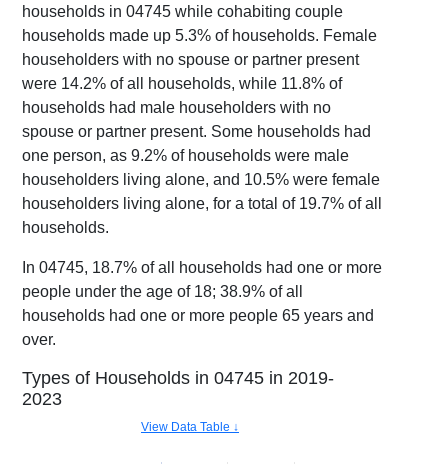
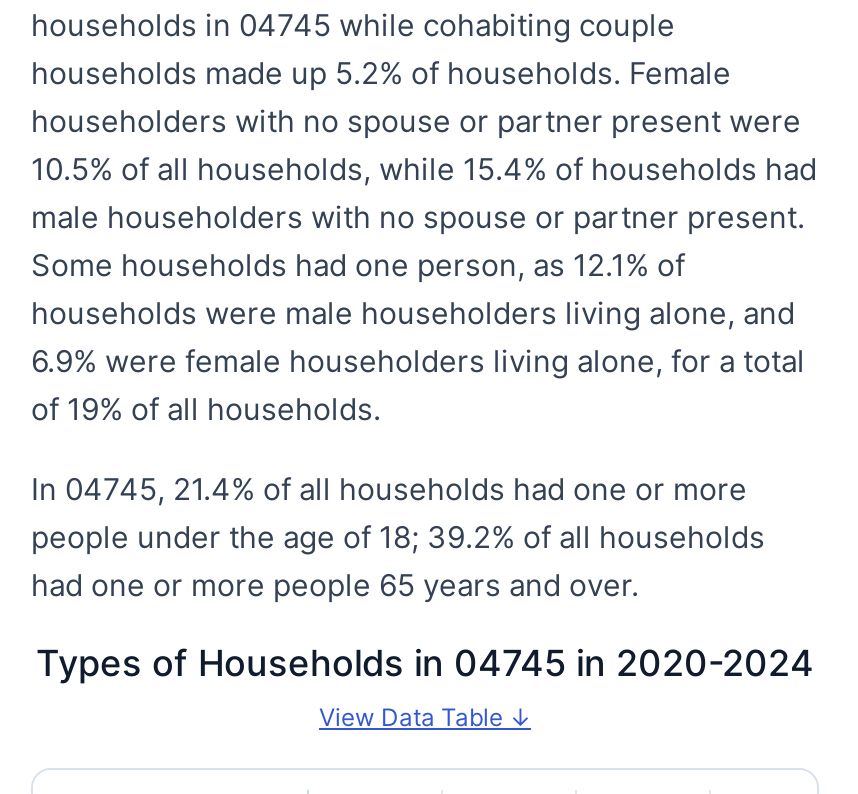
[22,27,382,236] households made up 5.3% of households. Female | householders with no spouse or partner present | were 14.2% of all households, while 11.8% of | households had male householders with no | spouse or partner present. Some households had | one person, as 9.2% of households were male | householders living alone, and 10.5% were female | householders living alone, for a total of 19.7% of all | households. -> [31,54,817,428] households made up 5.2% of households. Female | householders with no spouse or partner present were | 10.5% of all households, while 15.4% of households had | male householders with no spouse or partner present. | Some households had one person, as 12.1% of | households were male householders living alone, and | 6.9% were female householders living alone, for a total | of 19% of all households.
[22,259,382,348] In 04745, 18.7% of all households had one or more | people under the age of 18; 38.9% of all | households had one or more people 65 years and | over. -> [31,470,765,604] In 04745, 21.4% of all households had one or more | people under the age of 18; 39.2% of all households | had one or more people 65 years and over.
[22,368,334,409] Types of Households in 04745 in 2019- | 2023 -> [36,642,814,684] Types of Households in 04745 in 2020-2024

